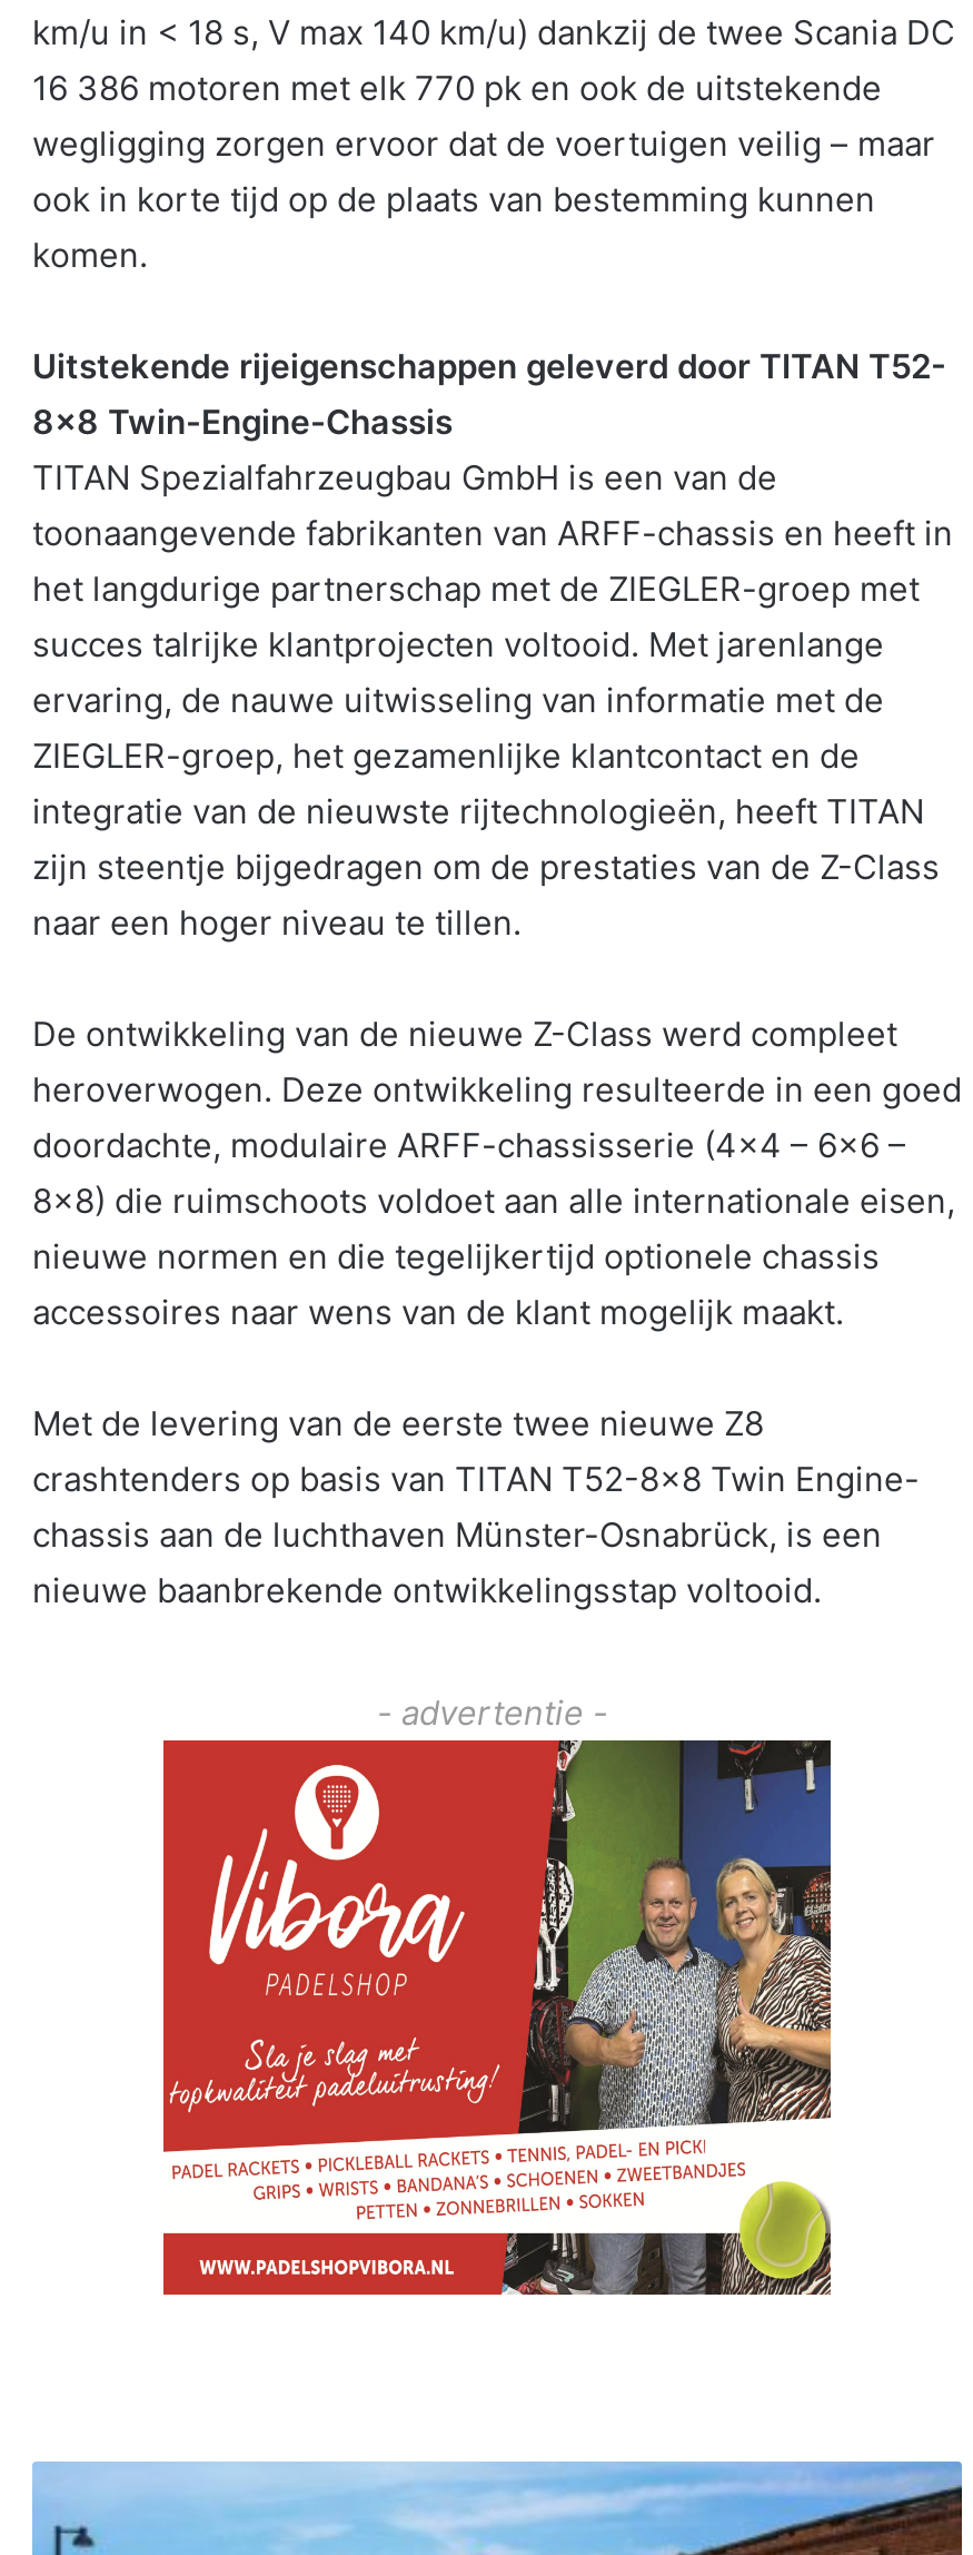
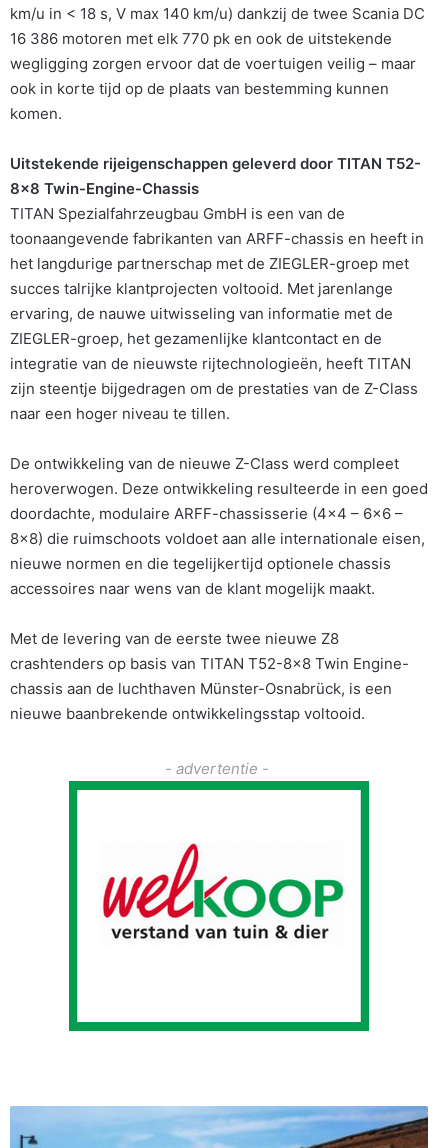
[161,1738,833,2297] [image] -> [68,780,370,1032] [image]

